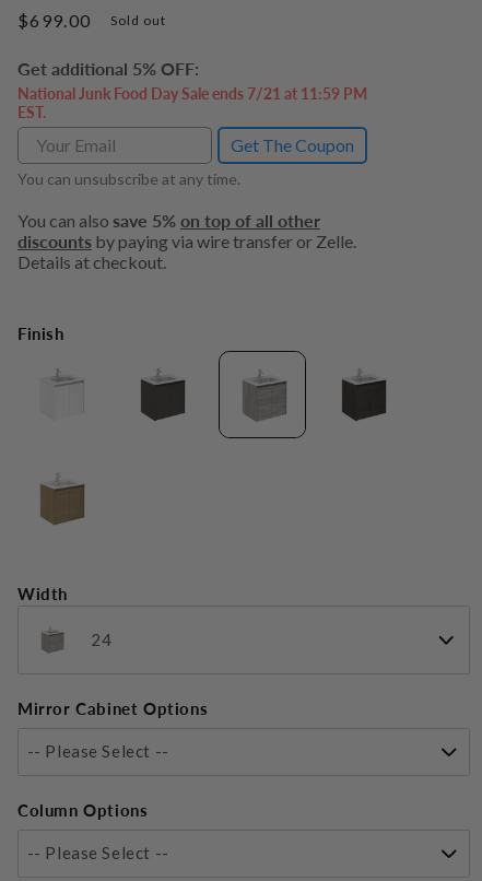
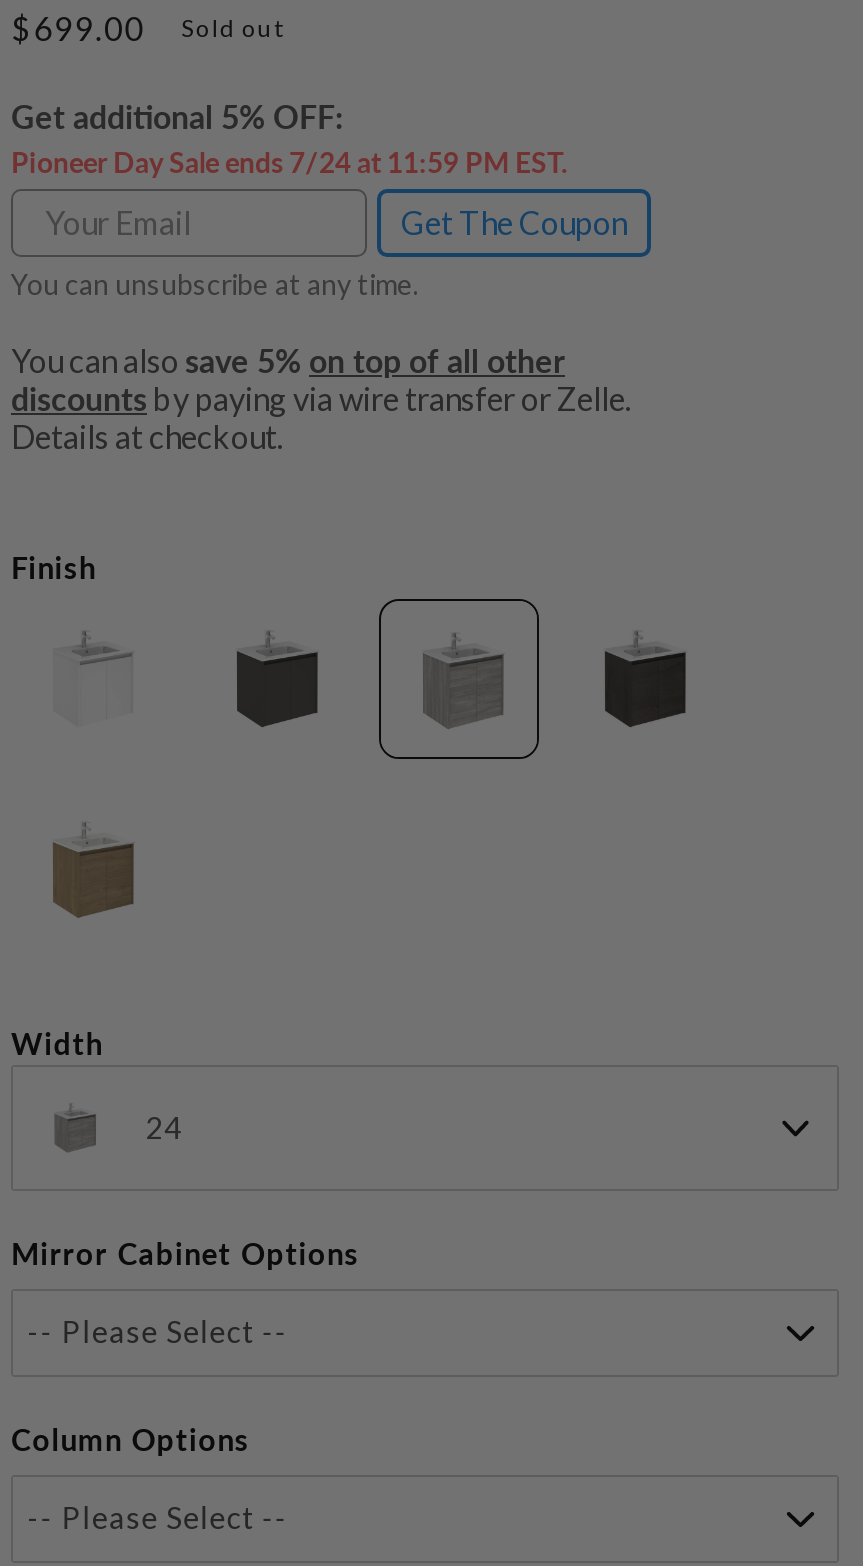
[17,84,367,121] National Junk Food Day Sale ends 7/21 at 11:59 PM | EST. -> [11,145,567,179] Pioneer Day Sale ends 7/24 at 11:59 PM EST.

